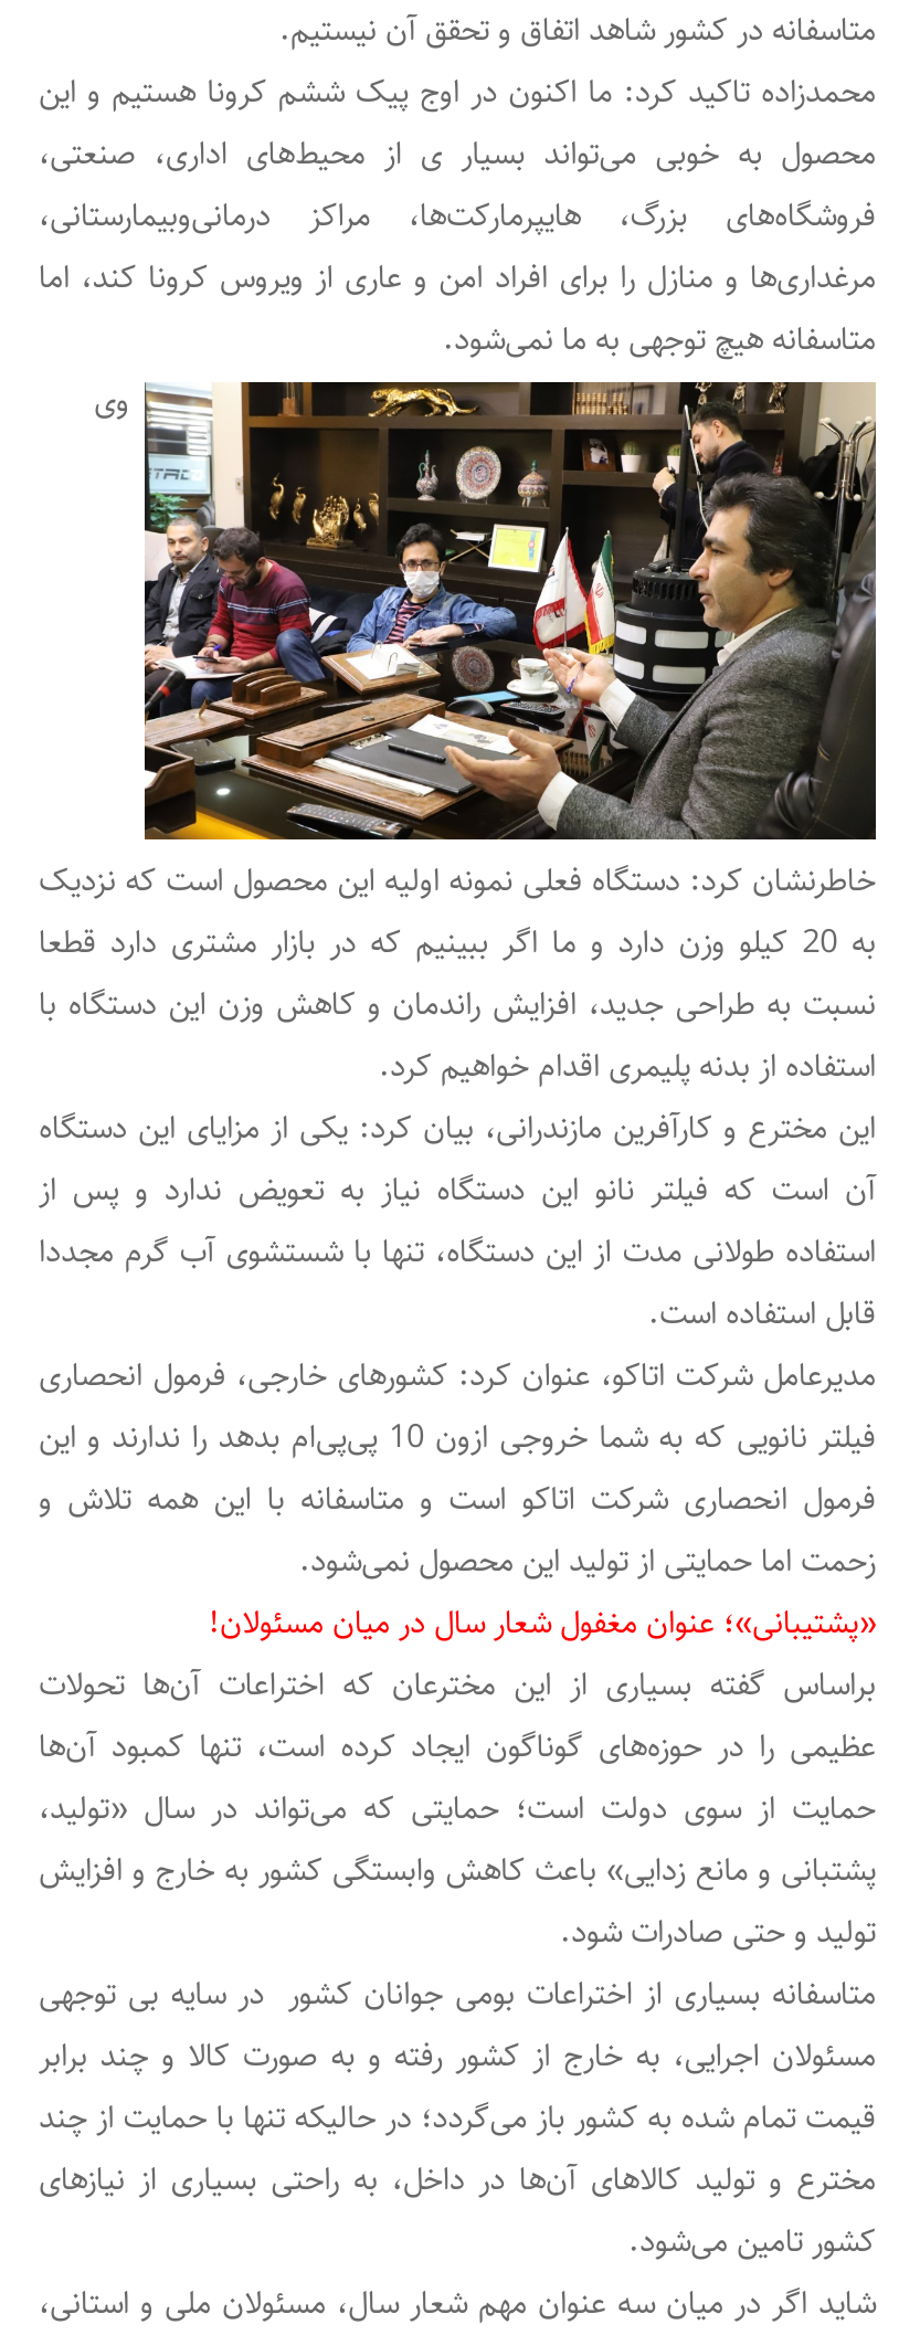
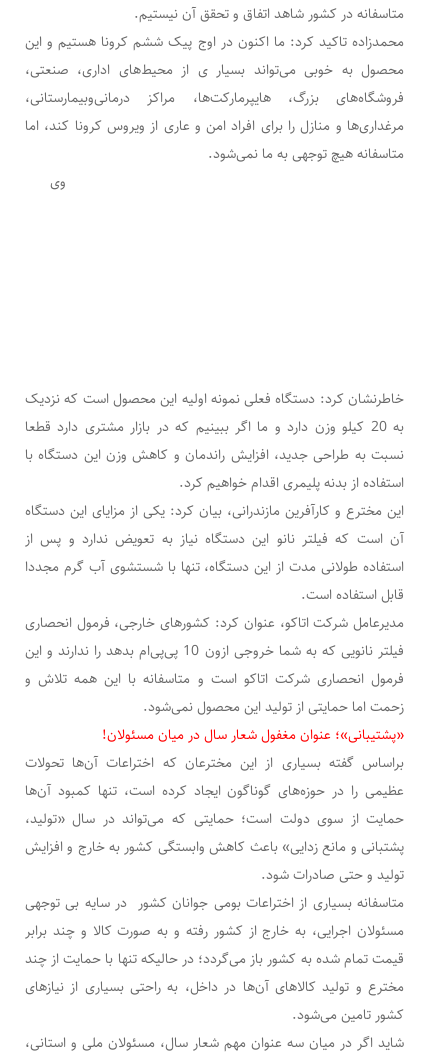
[142,380,878,842] [image] -> none

